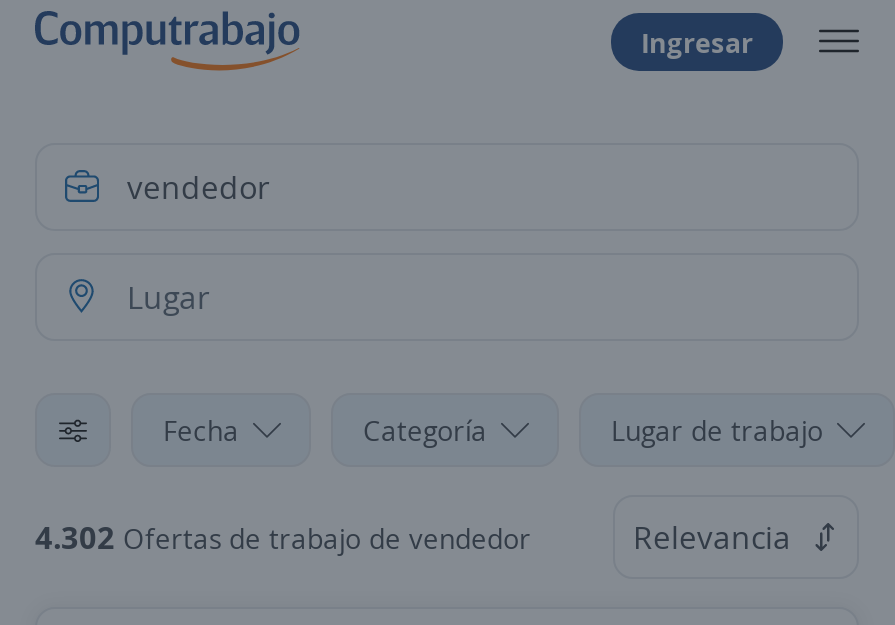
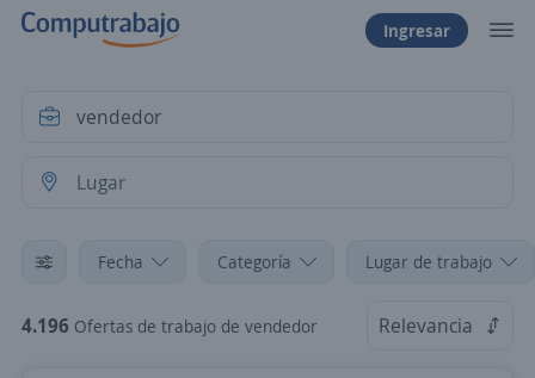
[35,515,531,559] 4.302 Ofertas de trabajo de vendedor -> [21,312,318,339] 4.196 Ofertas de trabajo de vendedor

